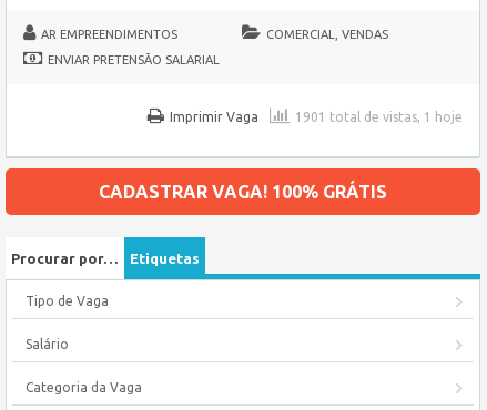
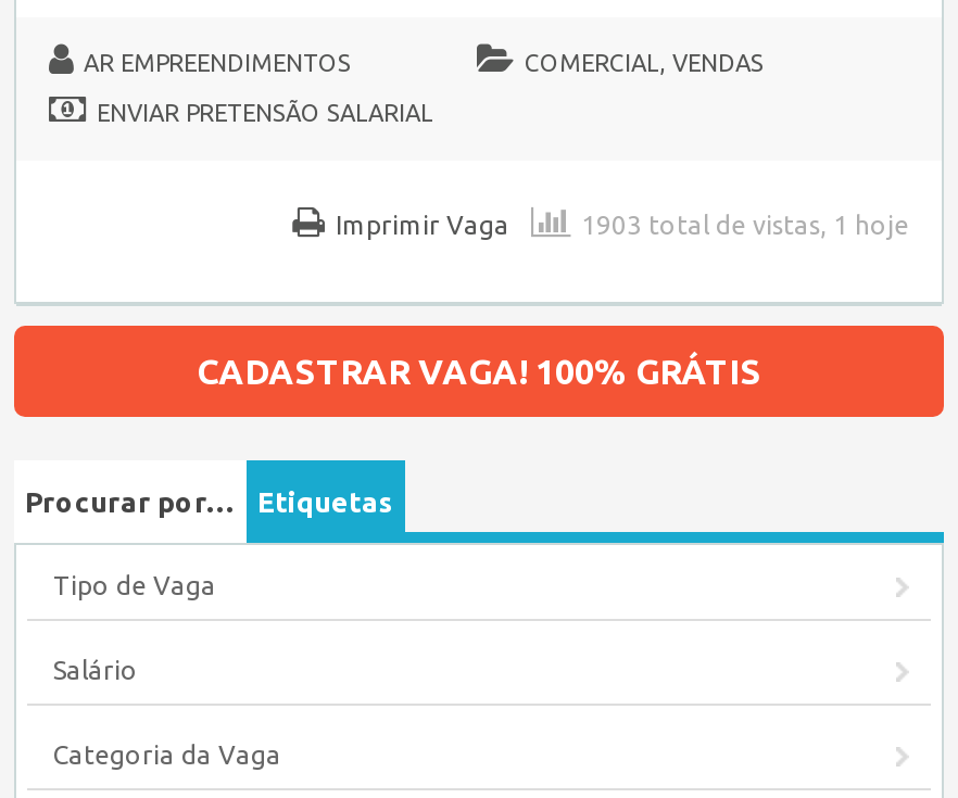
[295,110,463,124] 1901 total de vistas, 1 hoje -> [581,211,909,239] 1903 total de vistas, 1 hoje

